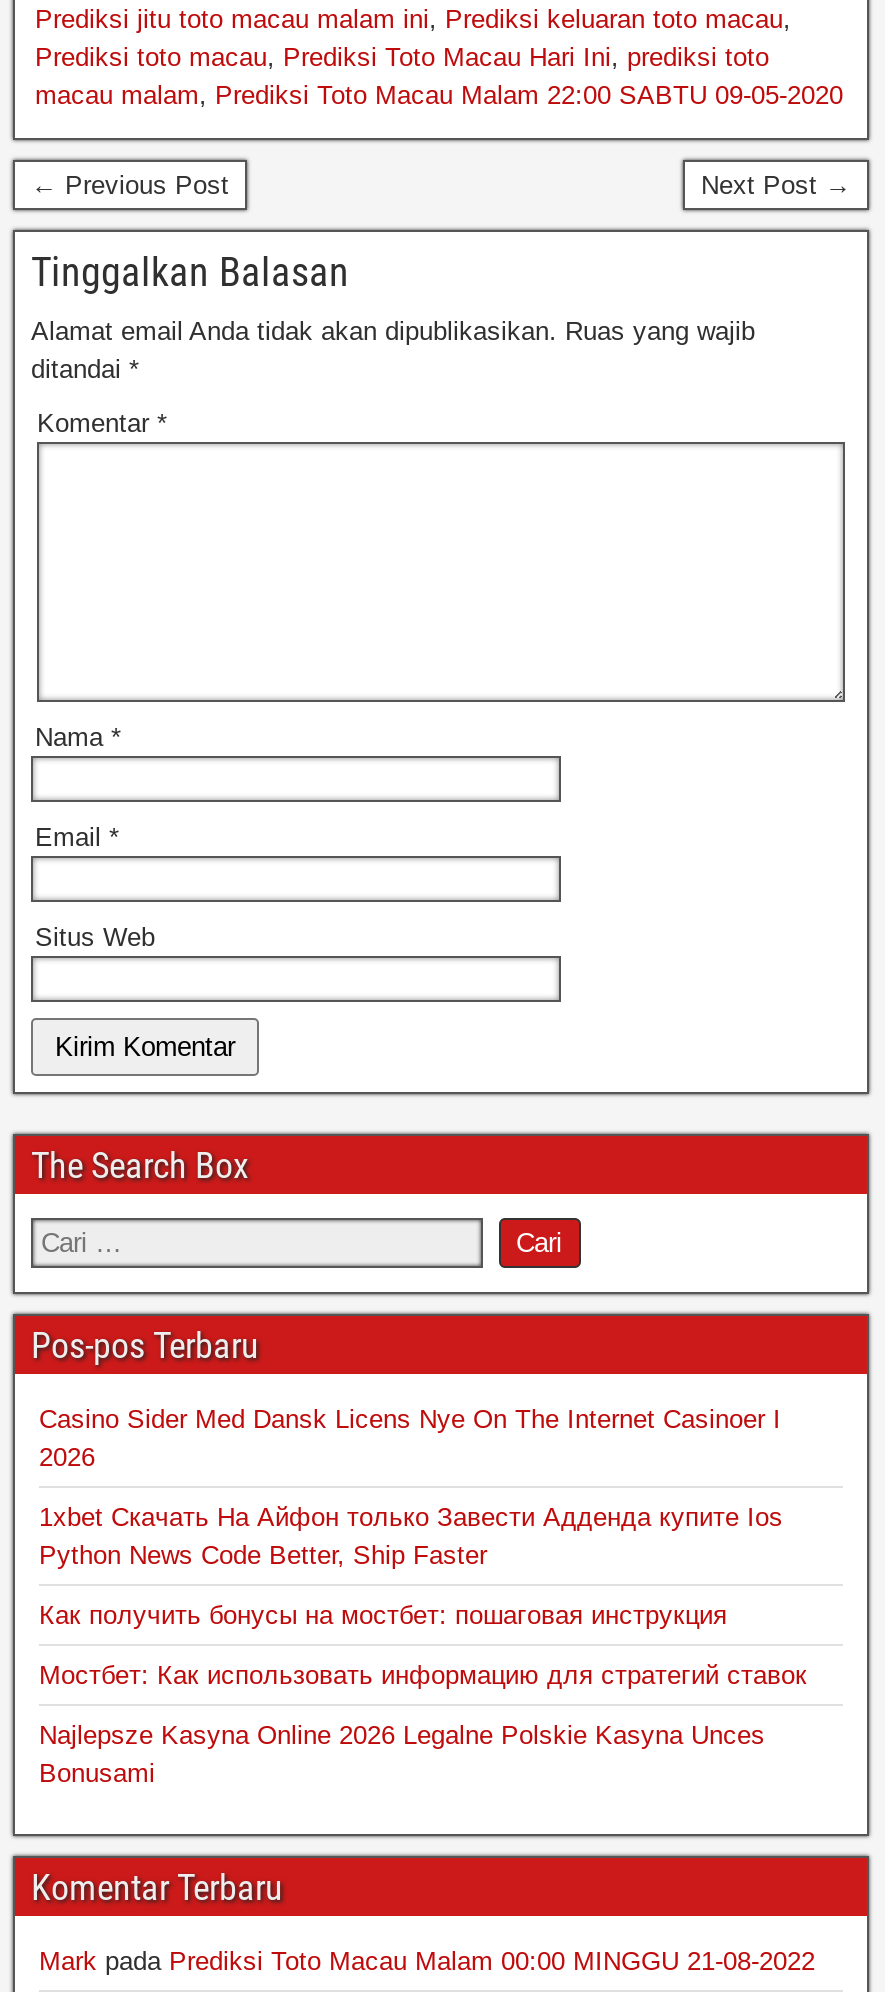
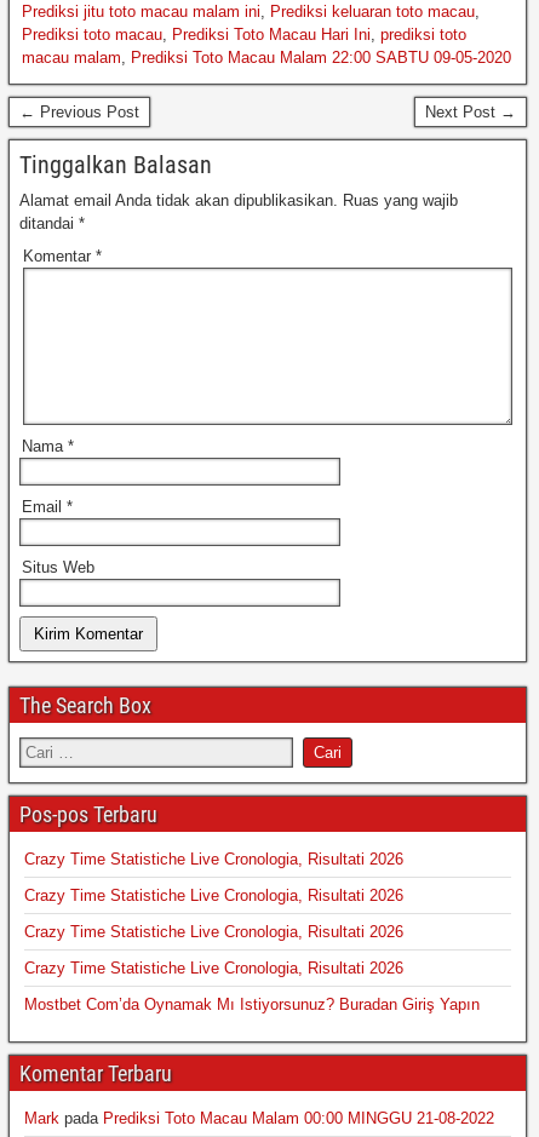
[39,1404,781,1472] Casino Sider Med Dansk Licens Nye On The Internet Casinoer I | 2026 -> [24,850,403,868] Crazy Time Statistiche Live Cronologia, Risultati 2026
[39,1502,783,1570] 1xbet Скачать На Айфон только Завести Адденда купите Ios | Python News Code Better, Ship Faster -> [24,886,403,905] Crazy Time Statistiche Live Cronologia, Risultati 2026
[39,1600,727,1630] Как получить бонусы на мостбет: пошаговая инструкция -> [24,923,403,941] Crazy Time Statistiche Live Cronologia, Risultati 2026
[39,1660,807,1690] Мостбет: Как использовать информацию для стратегий ставок -> [24,959,403,977] Crazy Time Statistiche Live Cronologia, Risultati 2026
[39,1720,765,1788] Najlepsze Kasyna Online 2026 Legalne Polskie Kasyna Unces | Bonusami -> [24,995,480,1013] Mostbet Com’da Oynamak Mı Istiyorsunuz? Buradan Giriş Yapın

